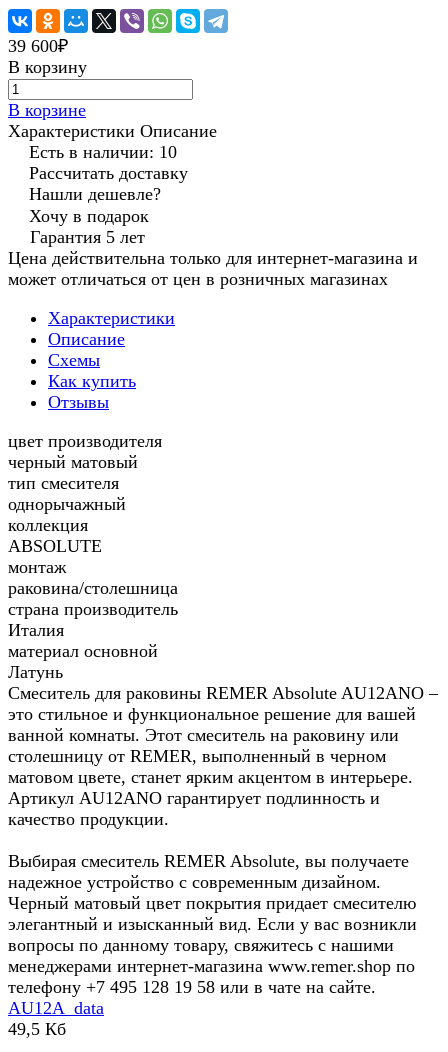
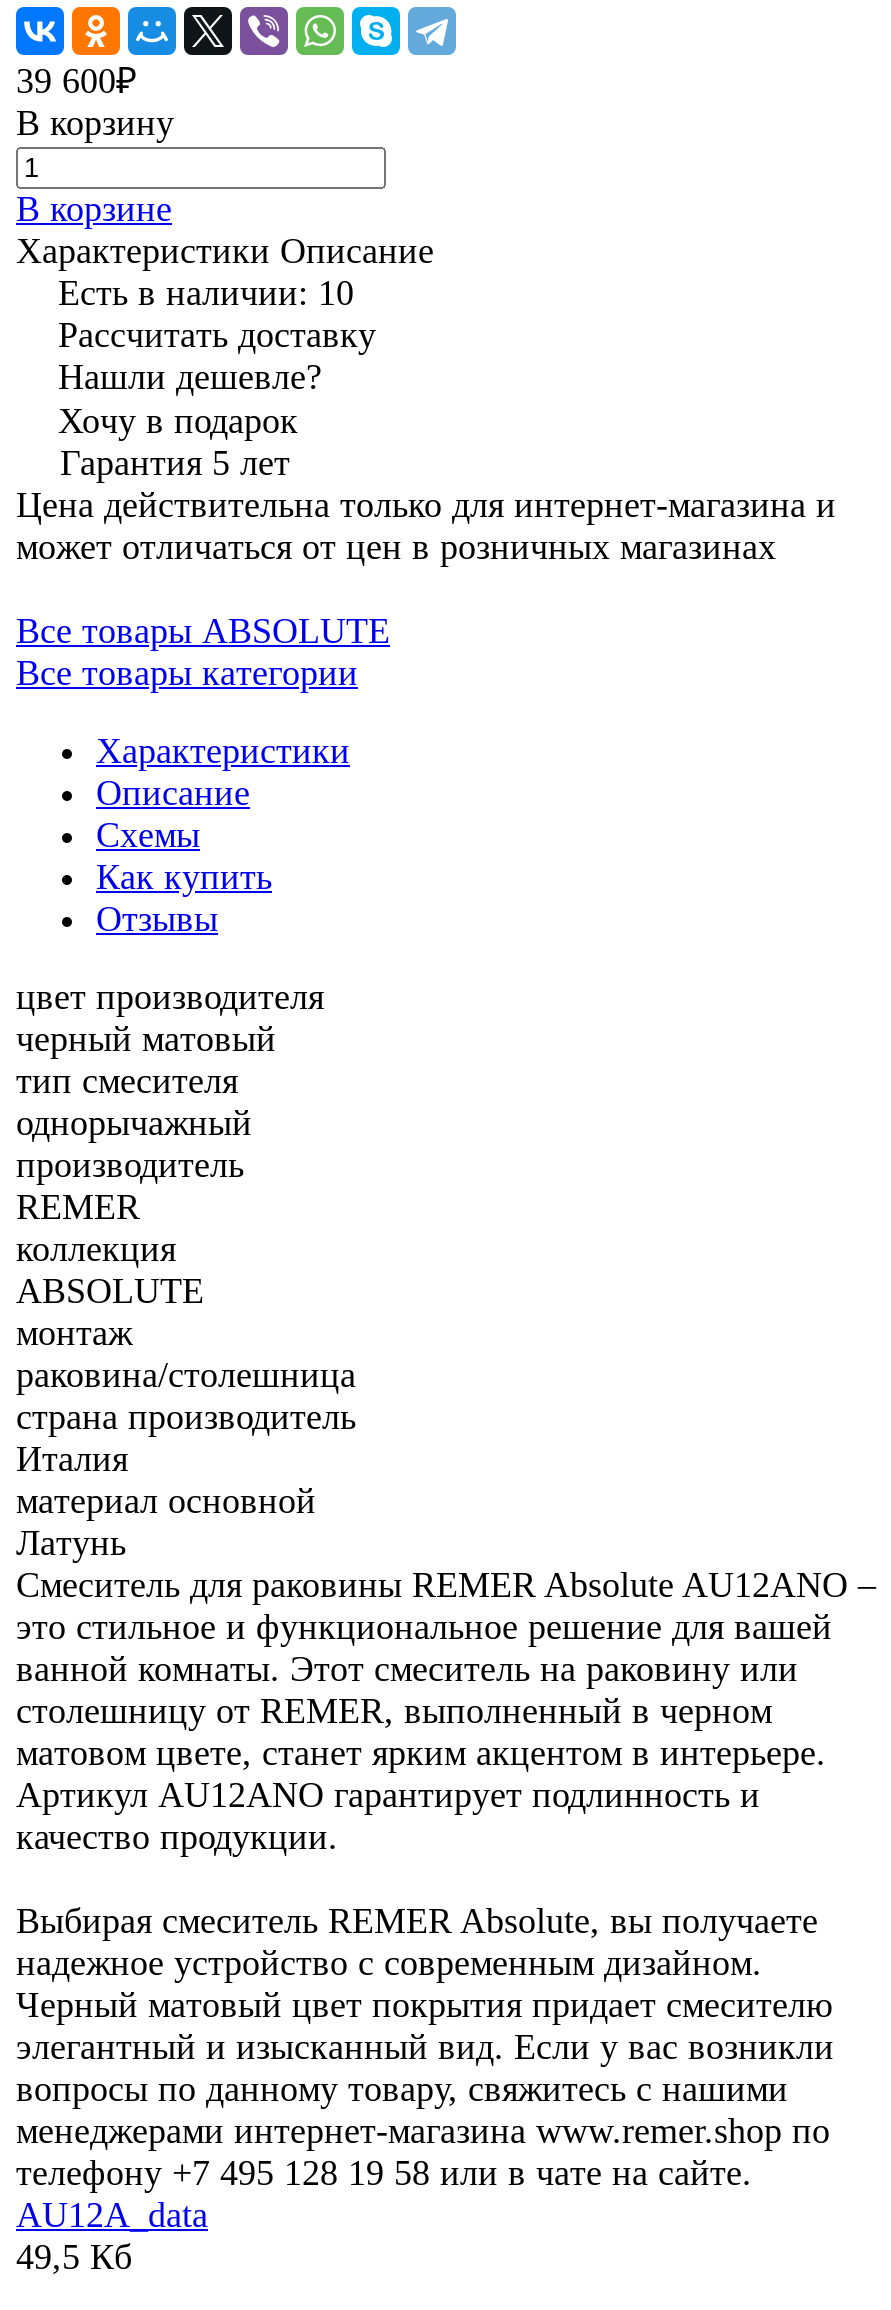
none -> [16,611,390,693] Все товары ABSOLUTE | Все товары категории
none -> [16,1145,244,1227] производитель | REMER

